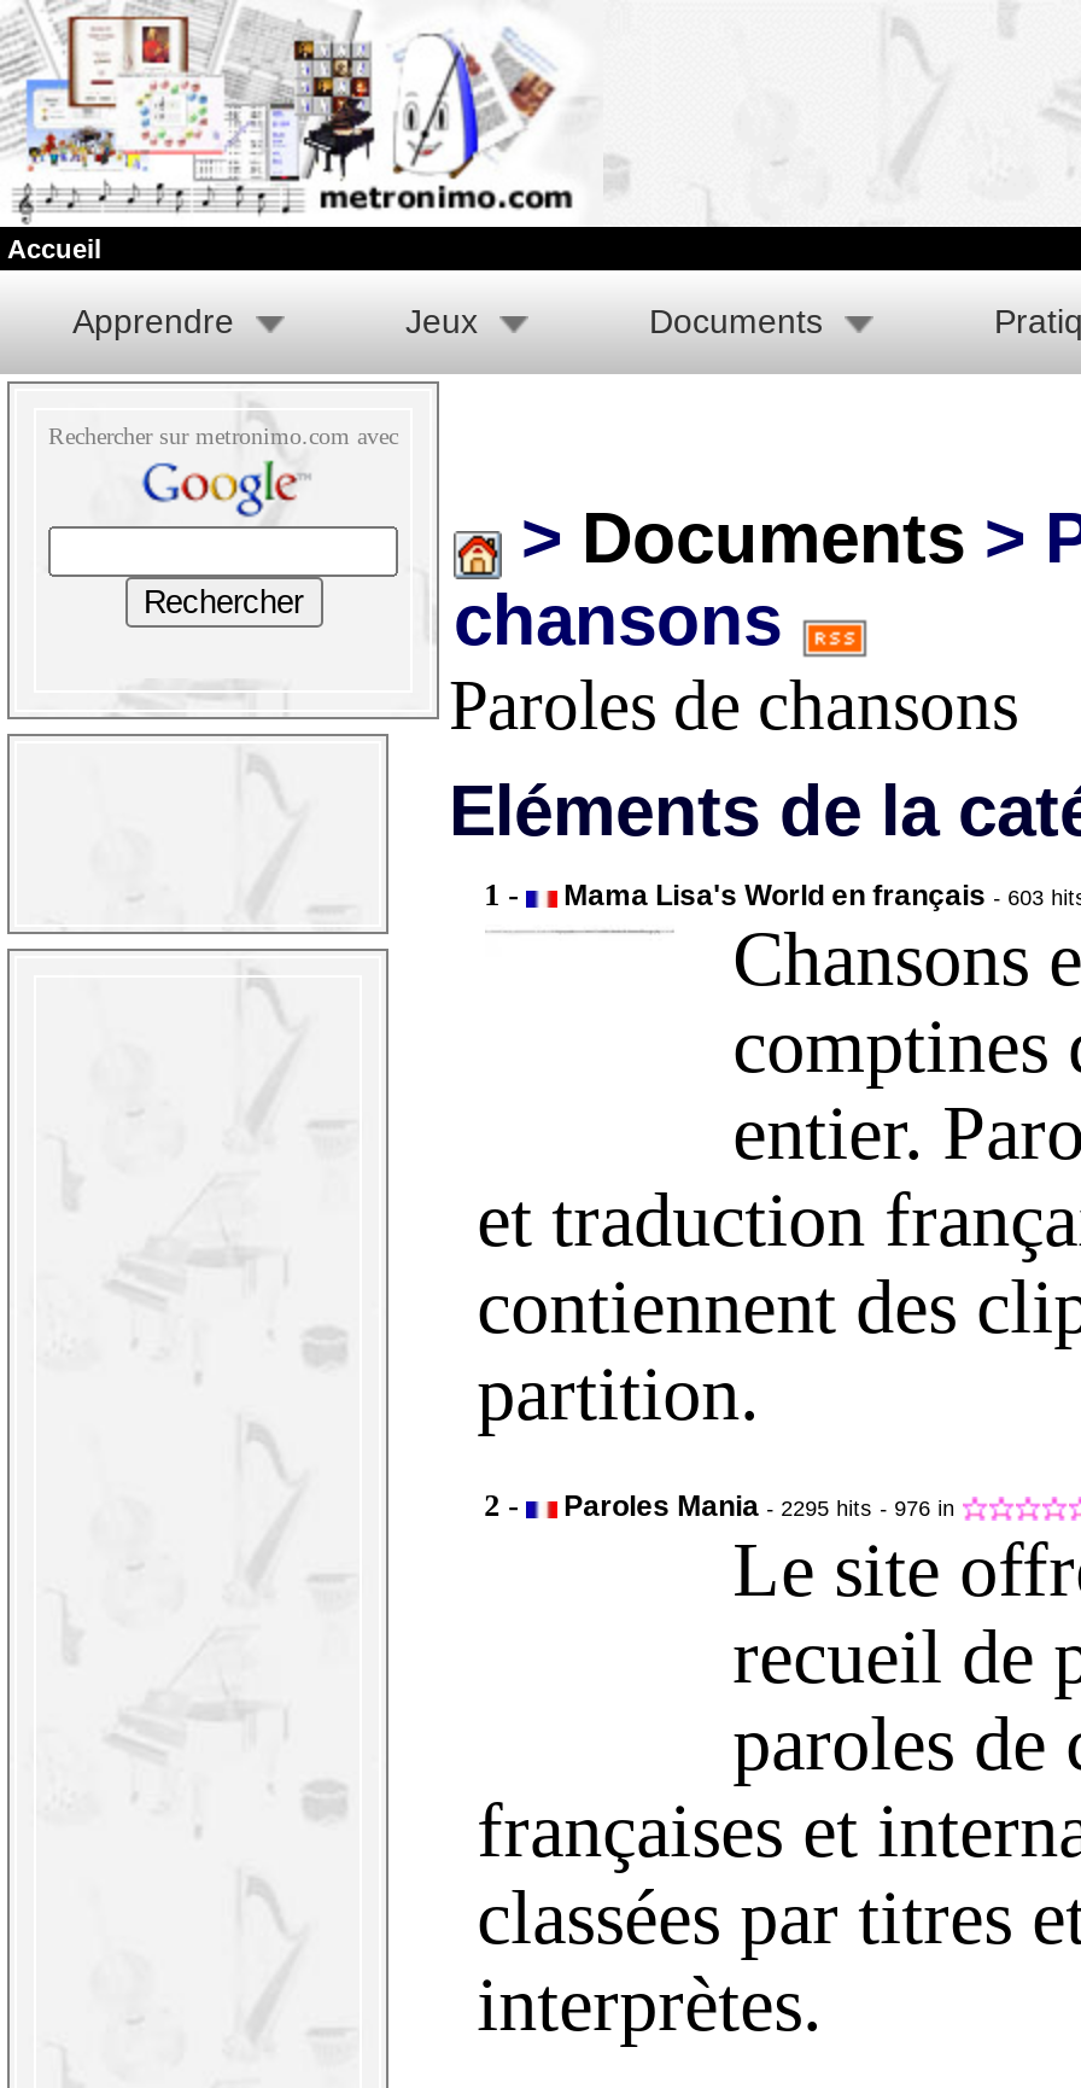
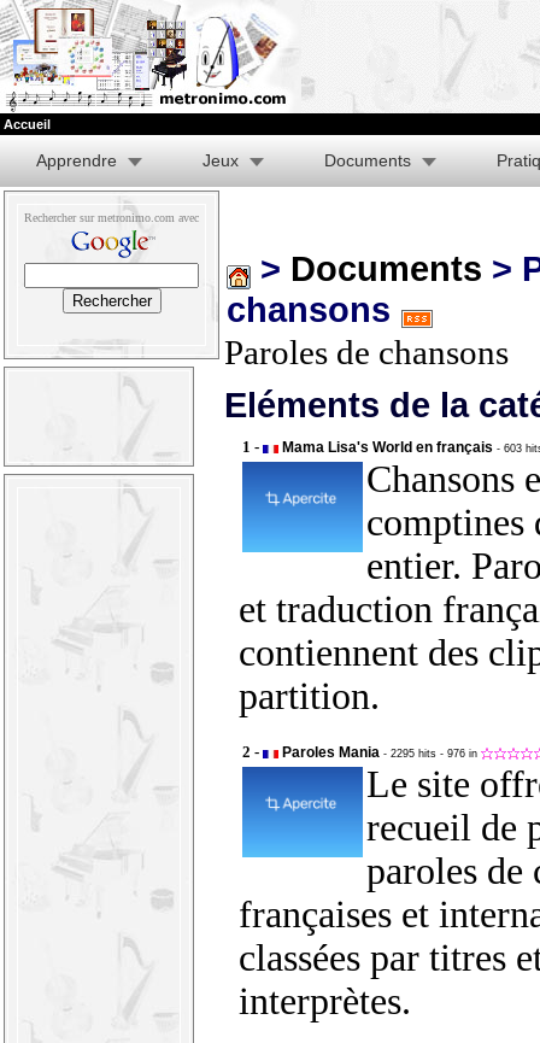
none -> [241,461,362,553] [image]
none -> [241,766,362,859] [image]

